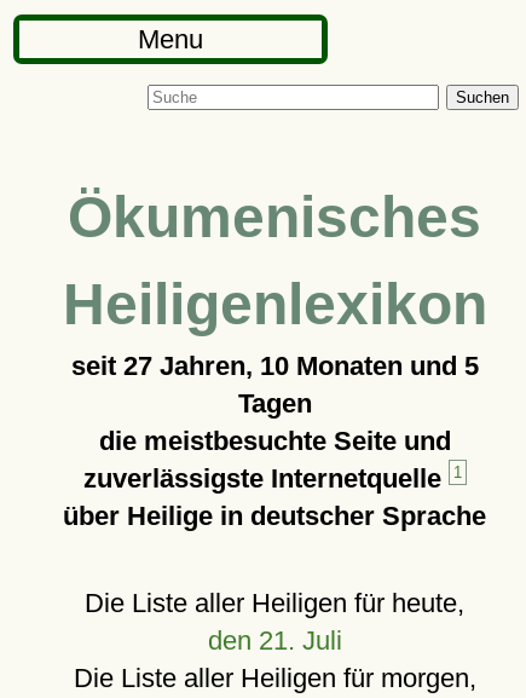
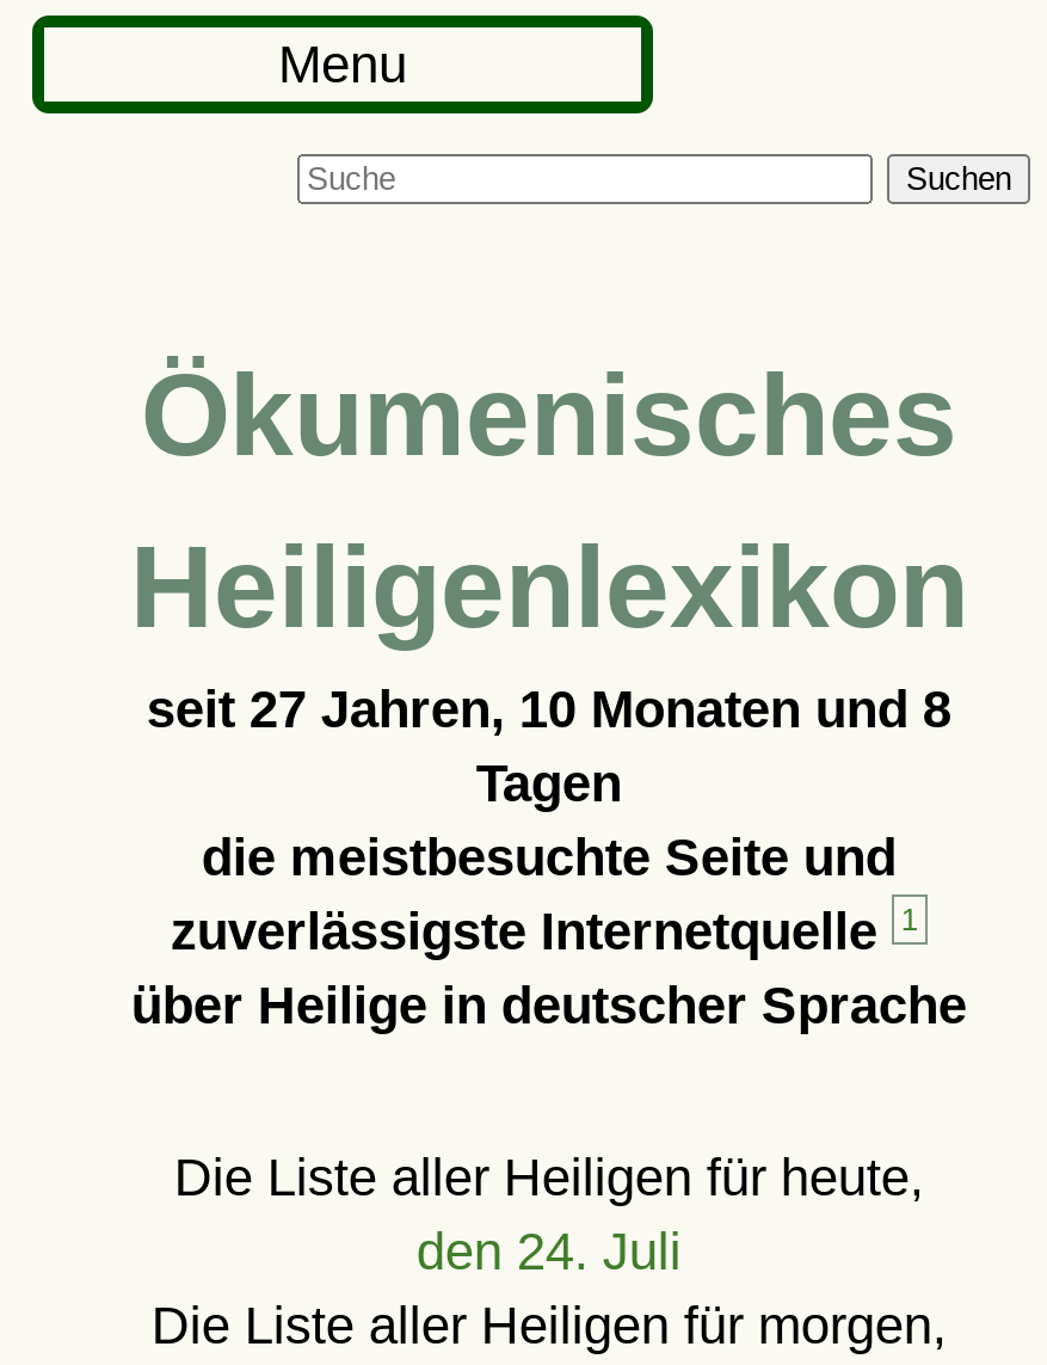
[71,351,479,381] seit 27 Jahren, 10 Monaten und 5 -> [147,680,951,739] seit 27 Jahren, 10 Monaten und 8
[208,625,342,656] den 21. Juli -> [416,1222,681,1281] den 24. Juli

